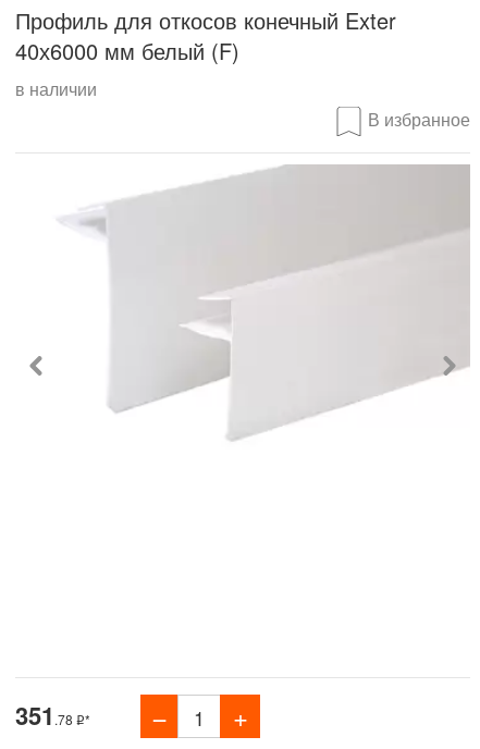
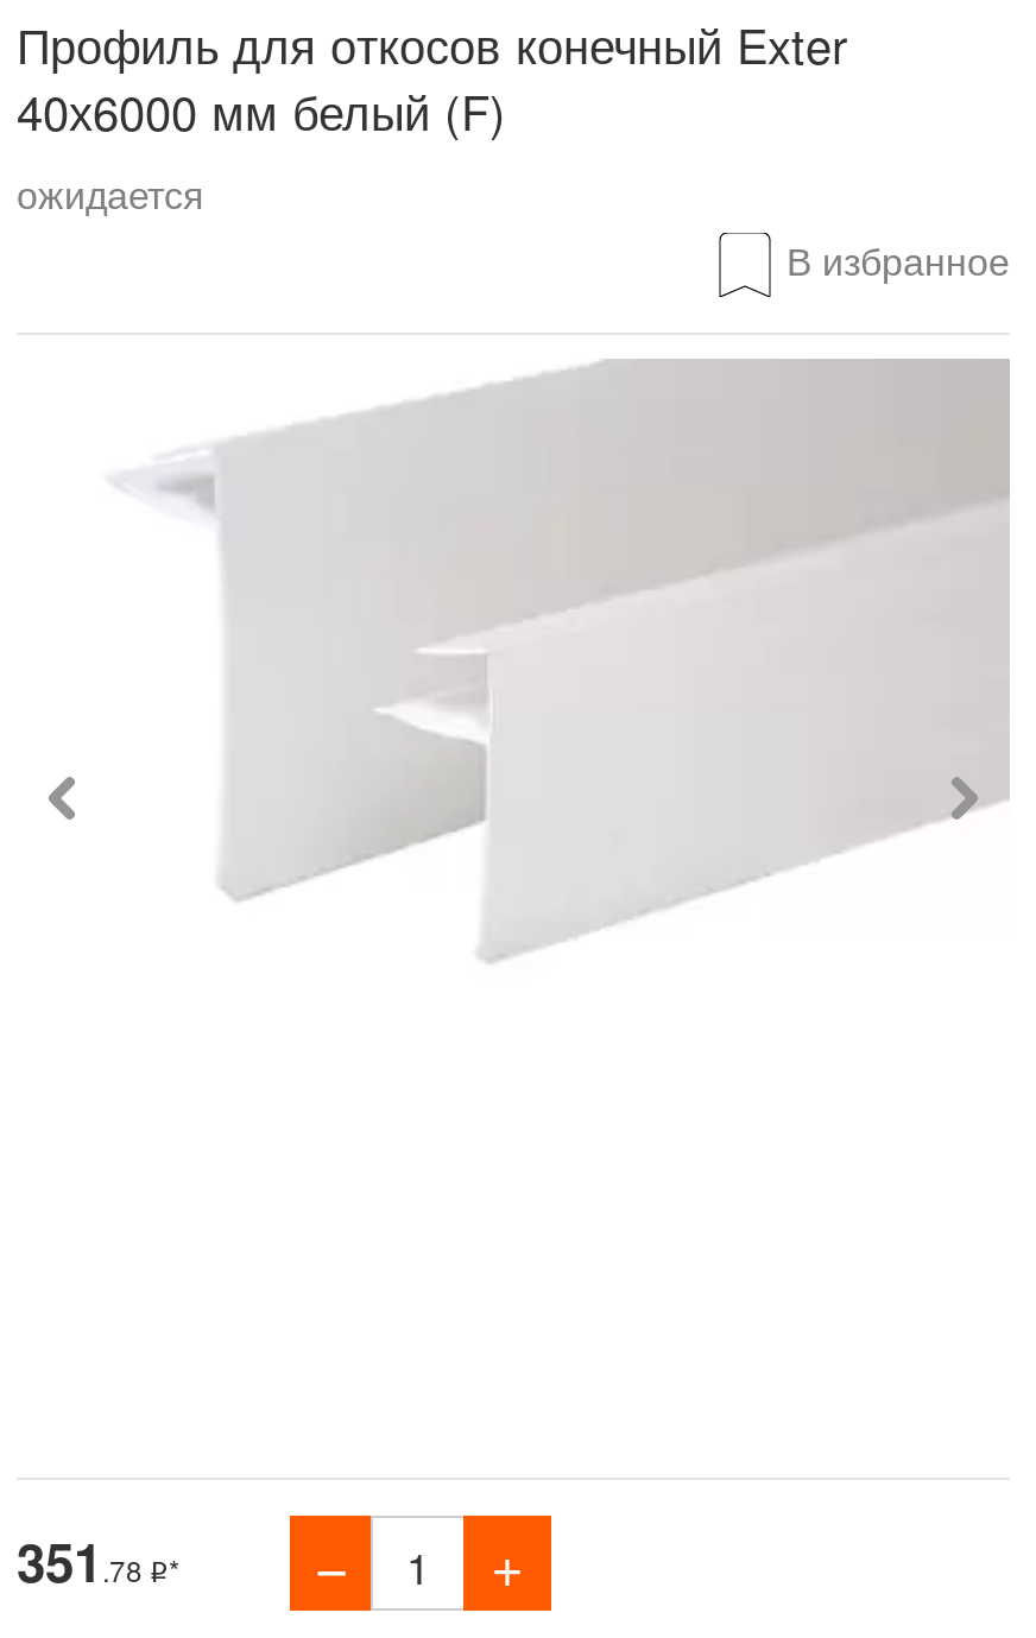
[15,76,97,101] в наличии -> [17,166,204,221] ожидается

